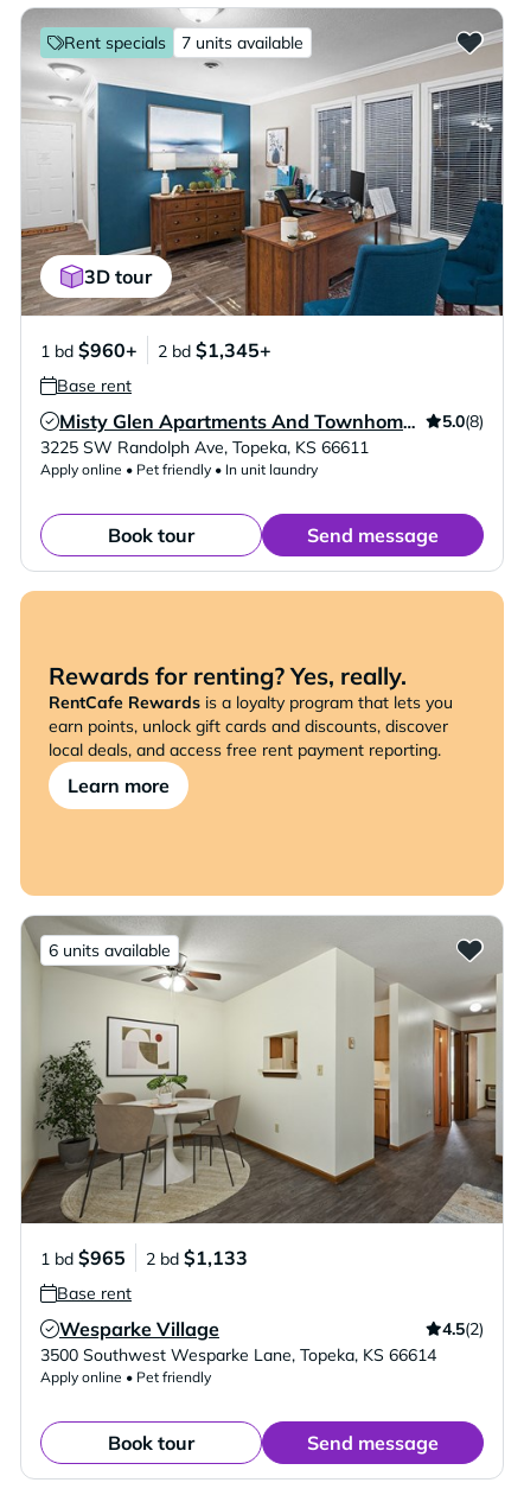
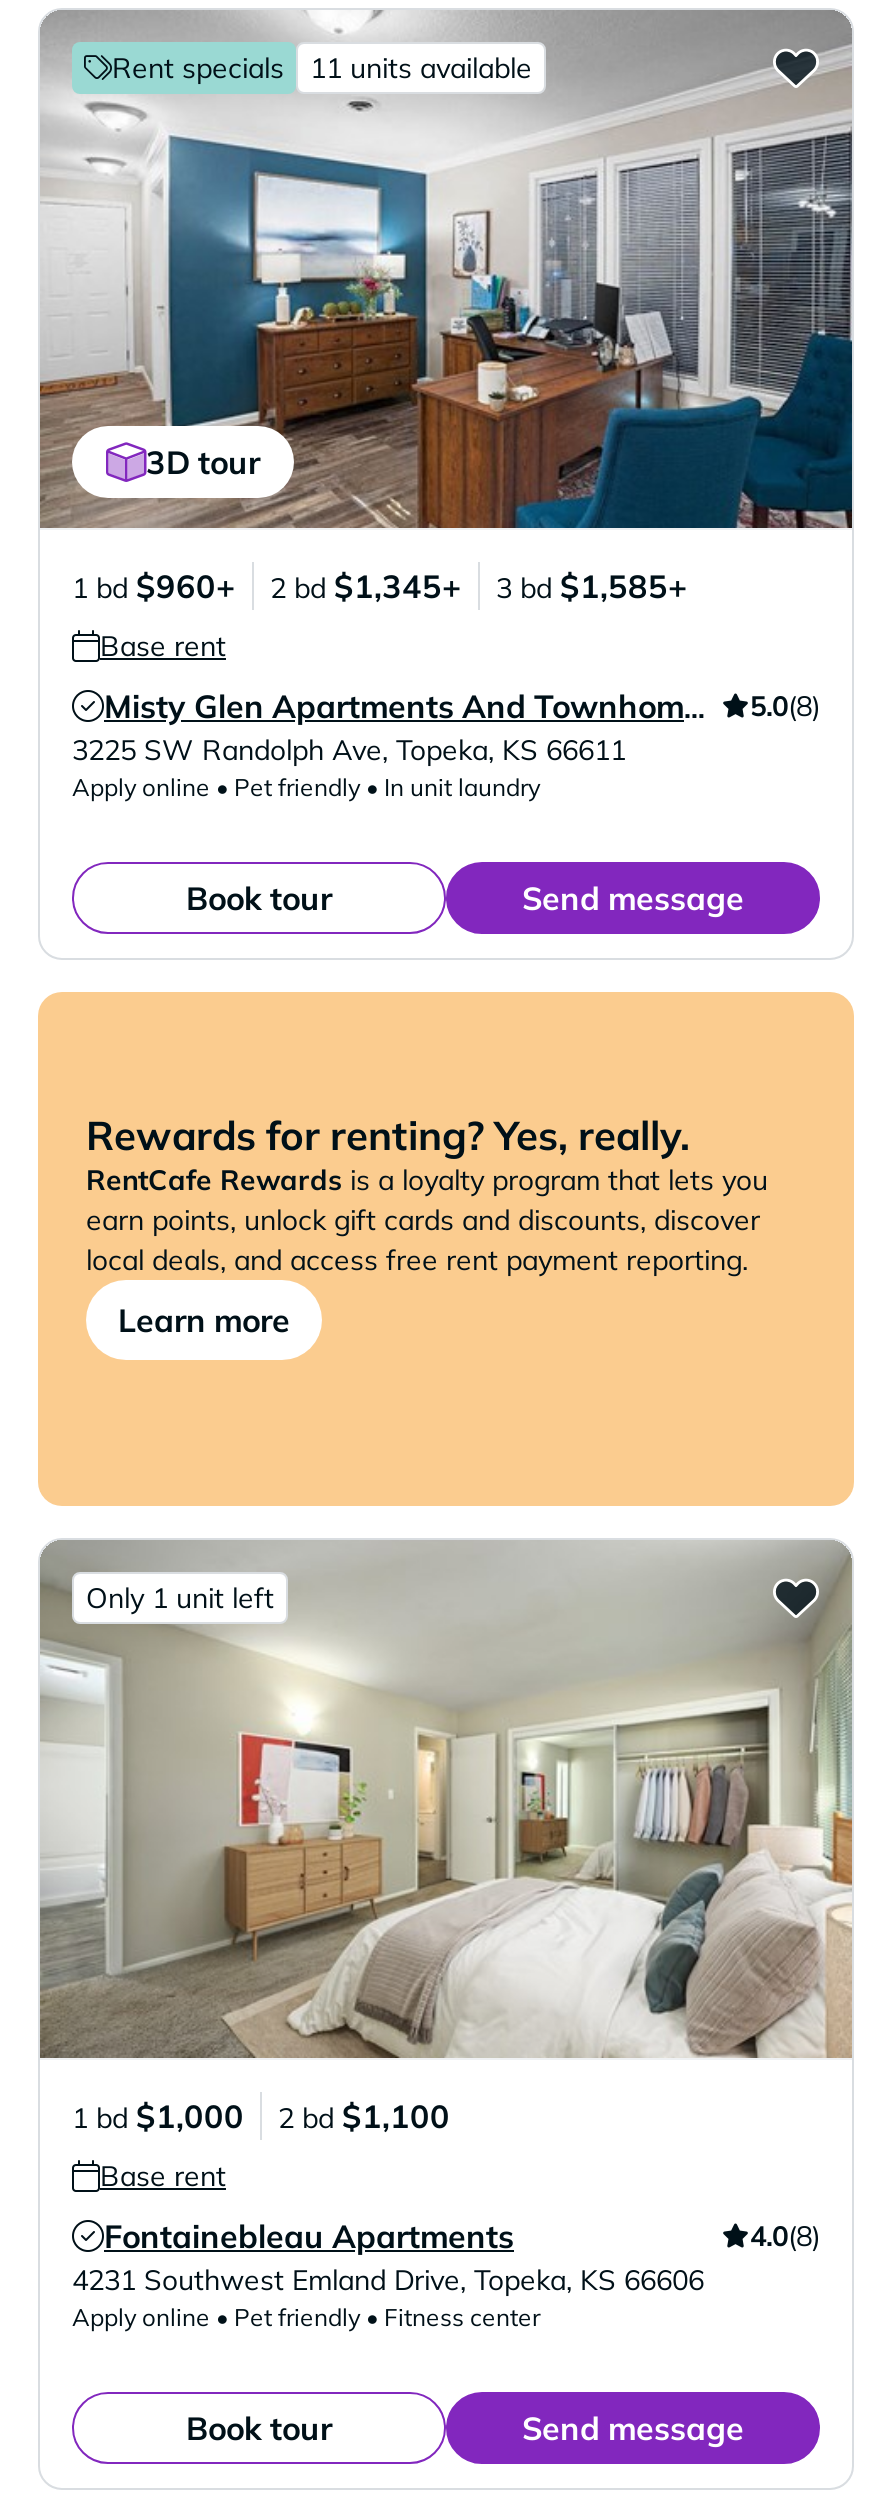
[181,32,303,53] 7 units available -> [310,50,532,86] 11 units available
none -> [496,566,688,606] 3 bd $1,585+
[21,917,504,1224] [image] | 6 units available -> [40,1544,852,2058] [image] | Only 1 unit left
[40,1246,248,1270] 1 bd $965 | 2 bd $1,133 -> [72,2096,450,2136] 1 bd $1,000 | 2 bd $1,100
[40,1317,484,1386] Wesparke Village | 4.5(2) | 3500 Southwest Wesparke Lane, Topeka, KS 66614 | Apply online • Pet friendly -> [72,2216,820,2332] Fontainebleau Apartments | 4.0(8) | 4231 Southwest Emland Drive, Topeka, KS 66606 | Apply online • Pet friendly • Fitness center

